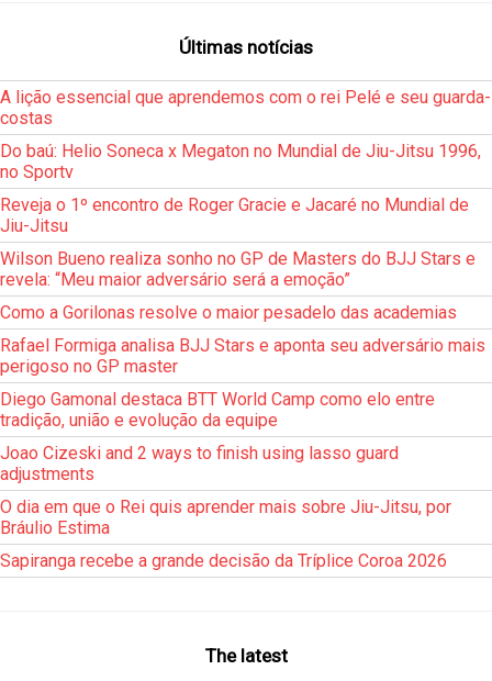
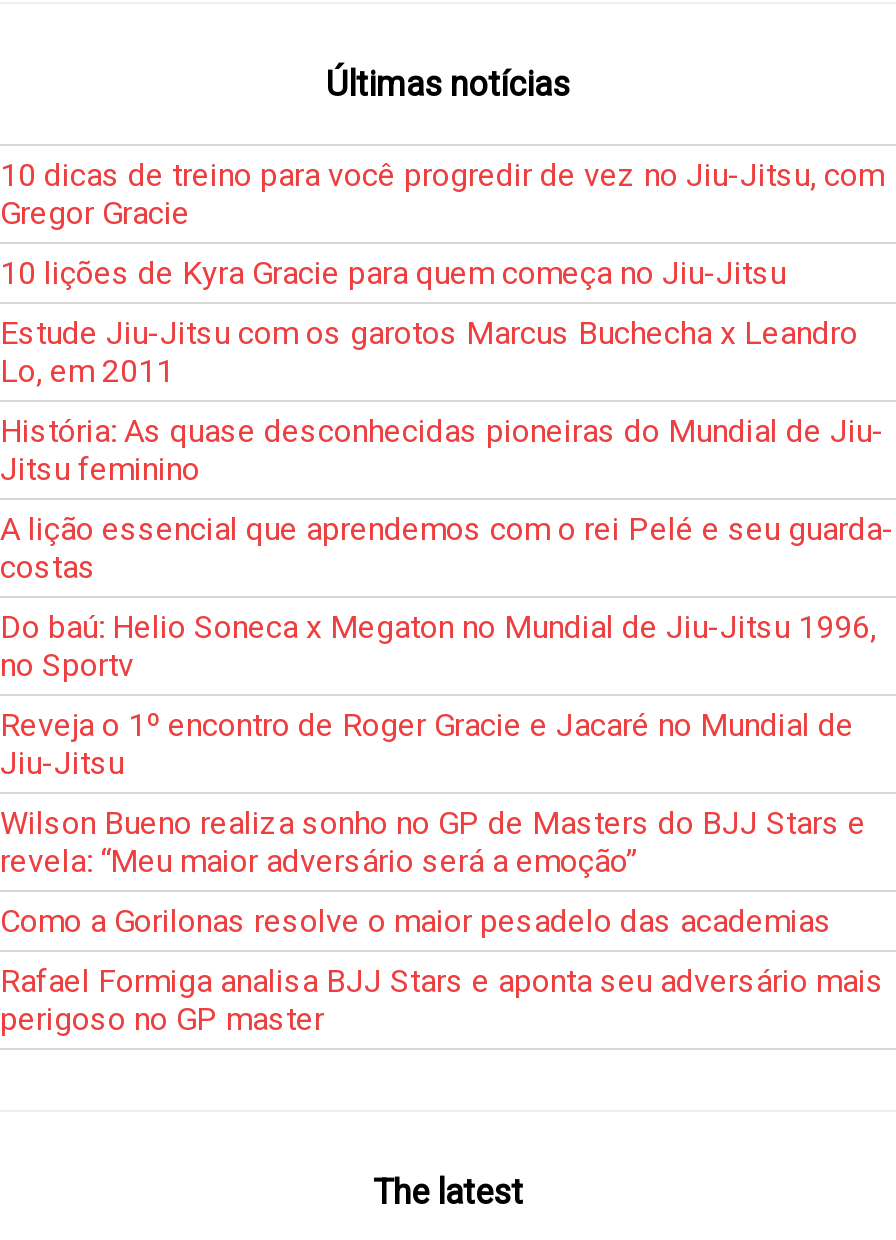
none -> [0,156,884,488] 10 dicas de treino para você progredir de vez no Jiu-Jitsu, com | Gregor Gracie | 10 lições de Kyra Gracie para quem começa no Jiu-Jitsu | Estude Jiu-Jitsu com os garotos Marcus Buchecha x Leandro | Lo, em 2011 | História: As quase desconhecidas pioneiras do Mundial de Jiu- | Jitsu feminino
moved [0,87,491,377] -> [0,510,894,1038]: A lição essencial que aprendemos com o rei Pelé e seu guarda- | costas | Do baú: Helio Soneca x Megaton no Mundial de Jiu-Jitsu 1996, | ... | Rafael Formiga analisa BJJ Stars e aponta seu adversário mais | perigoso no GP master
[0,389,451,571] Diego Gamonal destaca BTT World Camp como elo entre | tradição, união e evolução da equipe | Joao Cizeski and 2 ways to finish using lasso guard | adjustments | O dia em que o Rei quis aprender mais sobre Jiu-Jitsu, por | Bráulio Estima | Sapiranga recebe a grande decisão da Tríplice Coroa 2026 -> none

